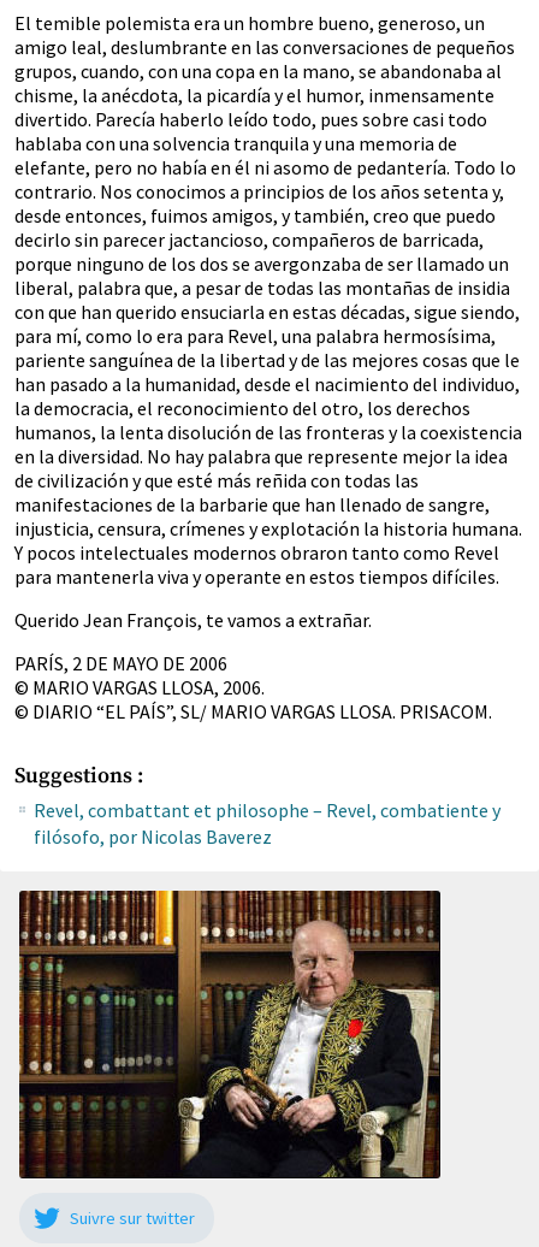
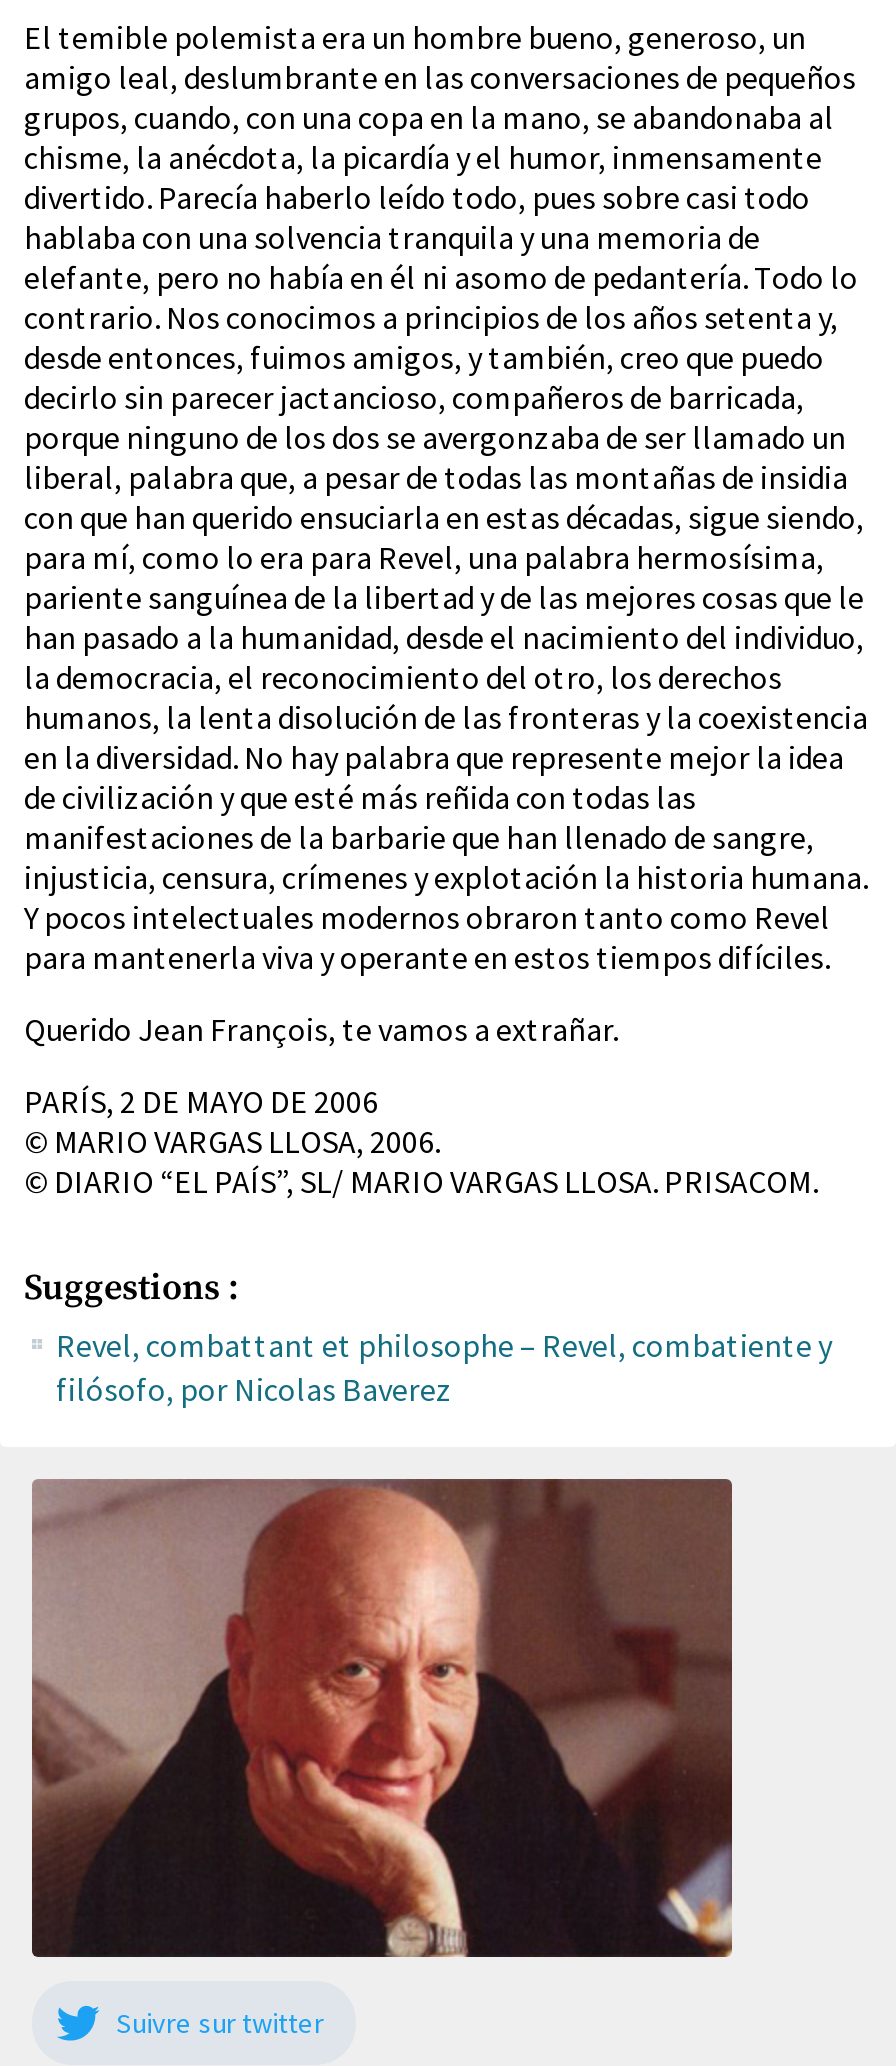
[18,890,442,1180] [image] -> [30,1477,734,1959] [image]

